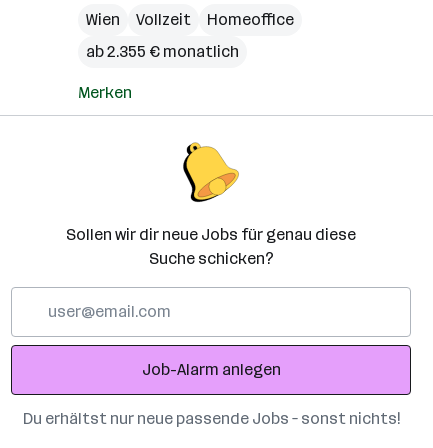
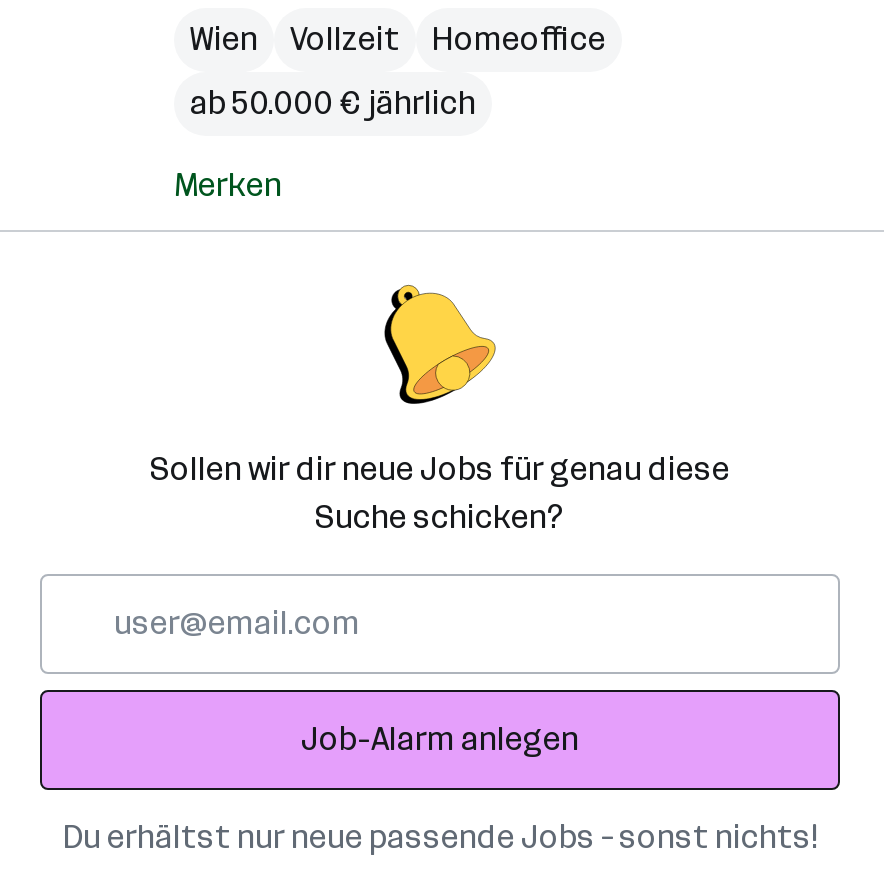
[86,42,239,61] ab 2.355 € monatlich -> [190,84,476,122] ab 50.000 € jährlich

